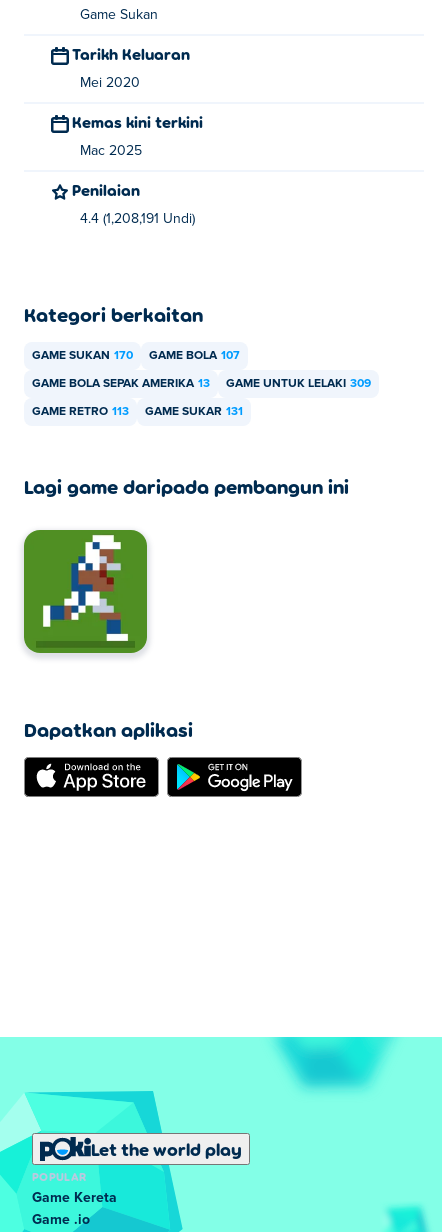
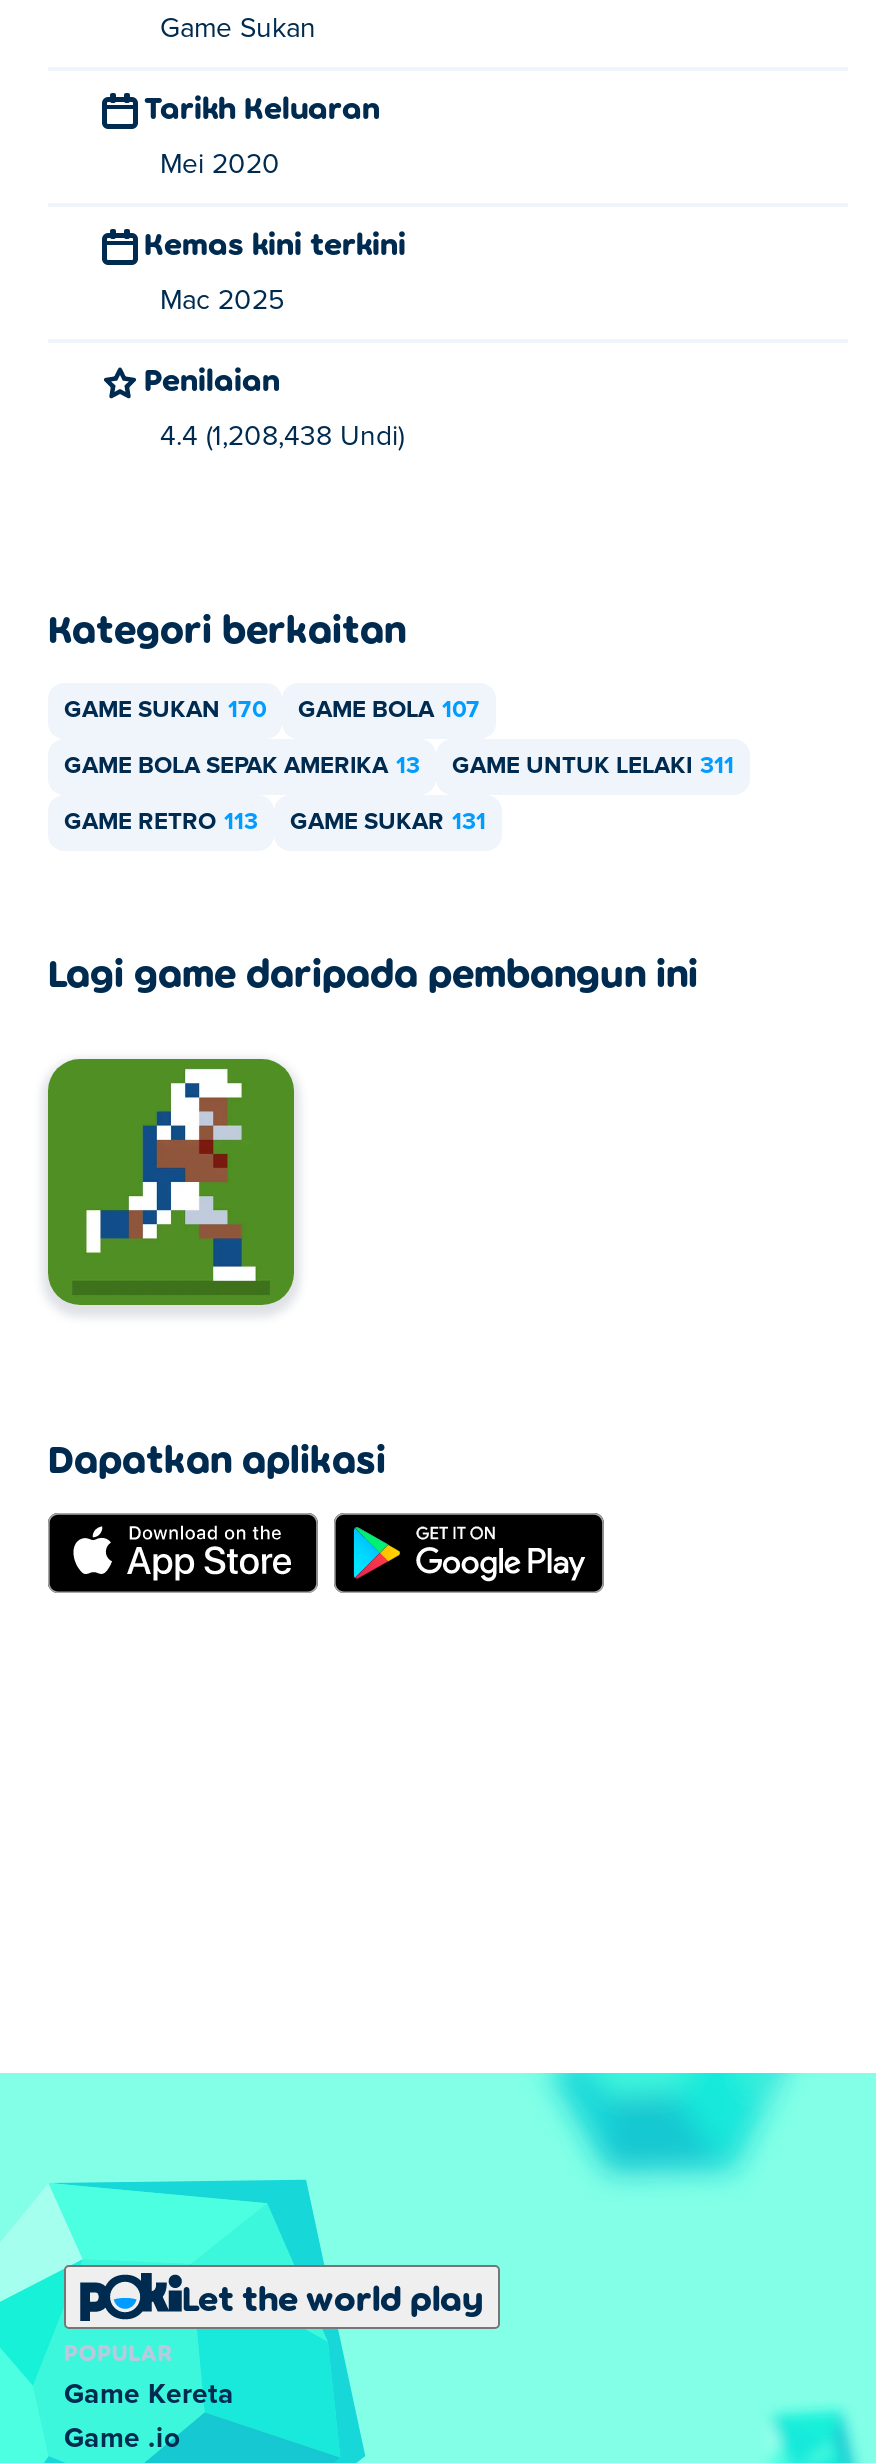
[80,212,195,226] 4.4 (1,208,191 Undi) -> [160,423,404,451] 4.4 (1,208,438 Undi)
[226,378,371,390] GAME UNTUK LELAKI 309 -> [452,755,734,779] GAME UNTUK LELAKI 311

